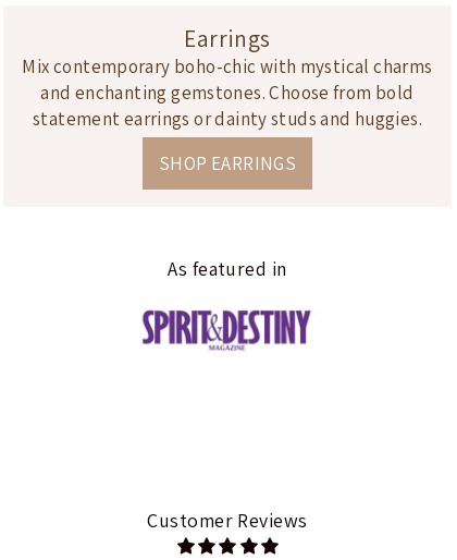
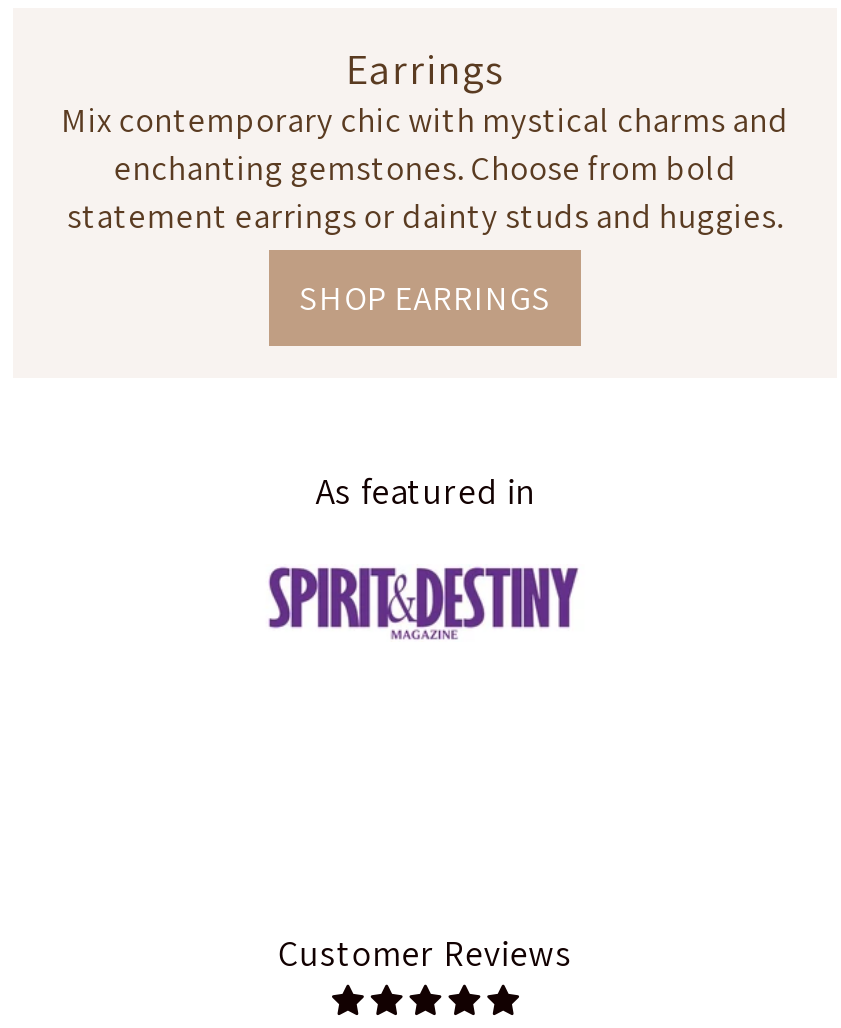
[22,55,433,105] Mix contemporary boho-chic with mystical charms | and enchanting gemstones. Choose from bold -> [61,99,789,191] Mix contemporary chic with mystical charms and | enchanting gemstones. Choose from bold

